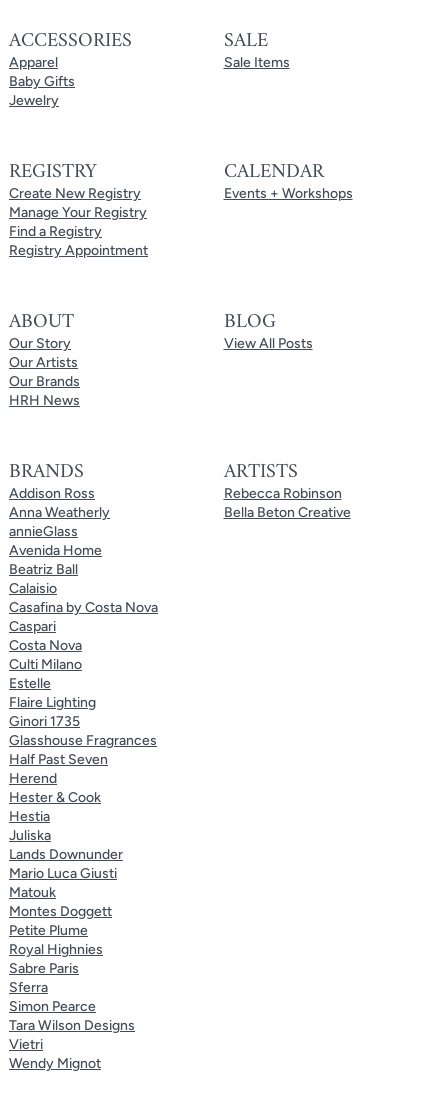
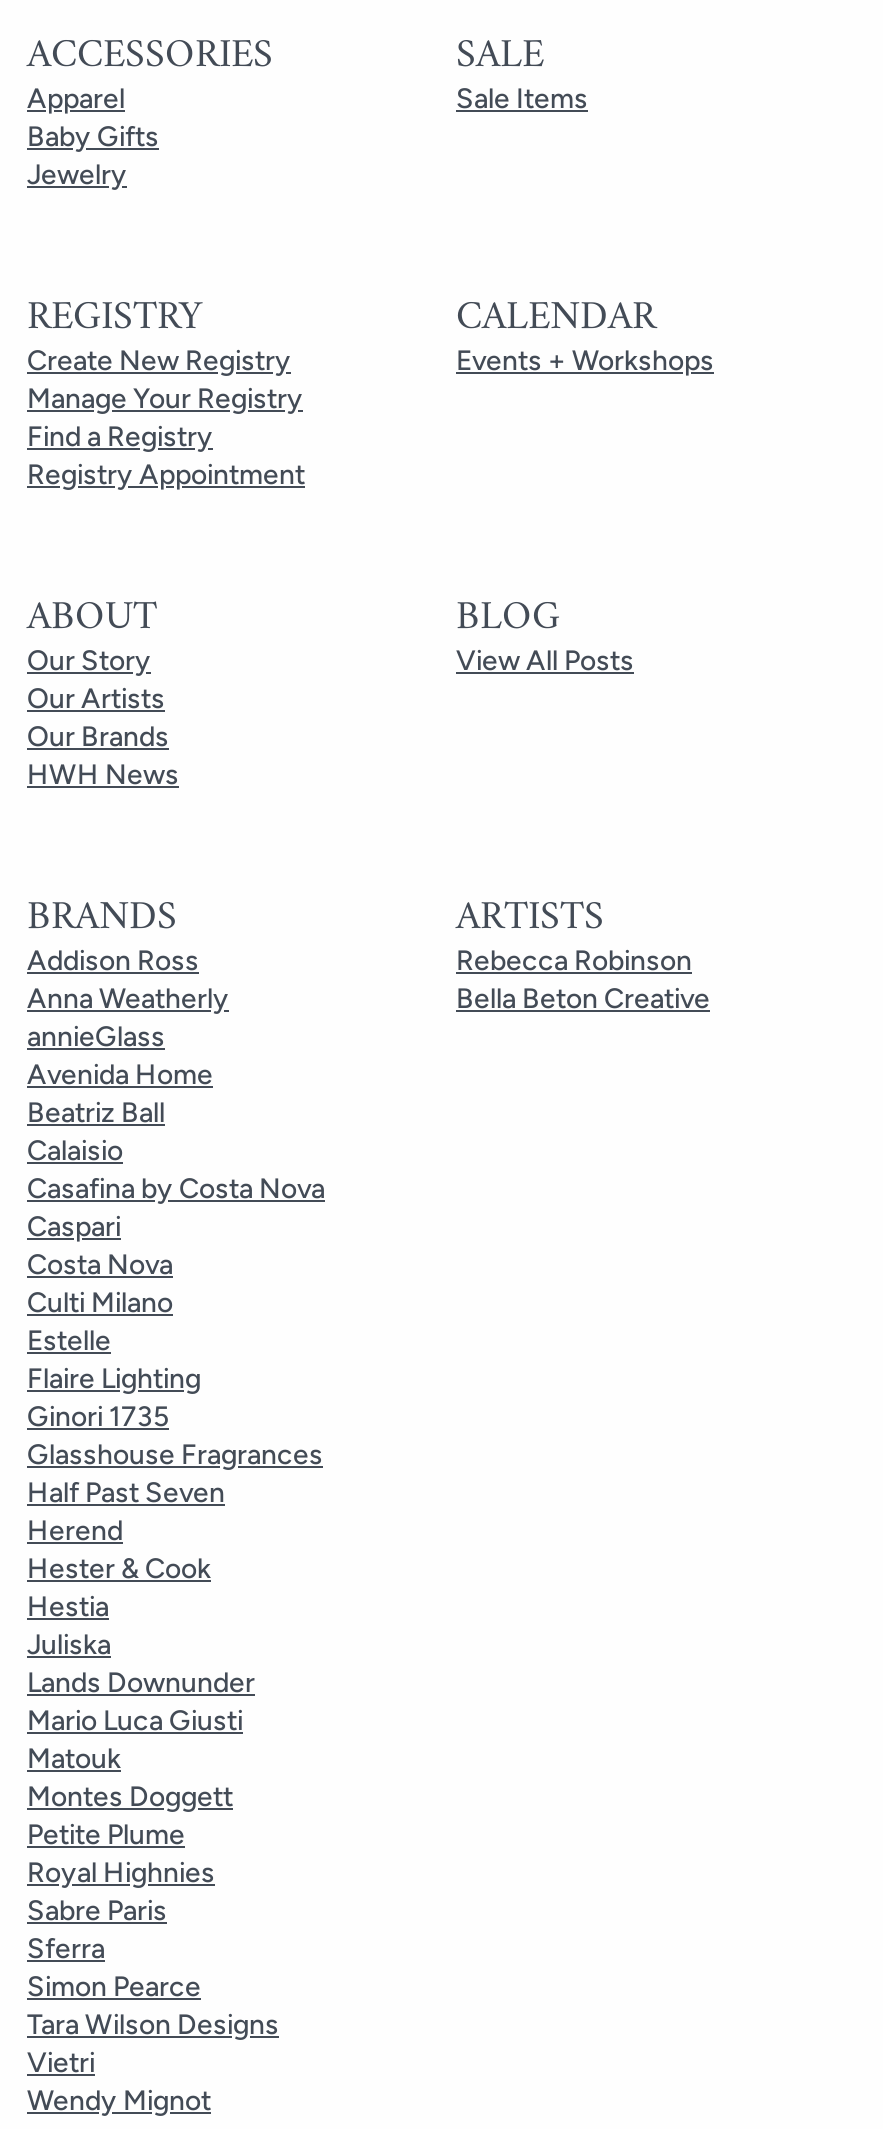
[9,392,80,409] HRH News -> [27,758,179,792] HWH News

